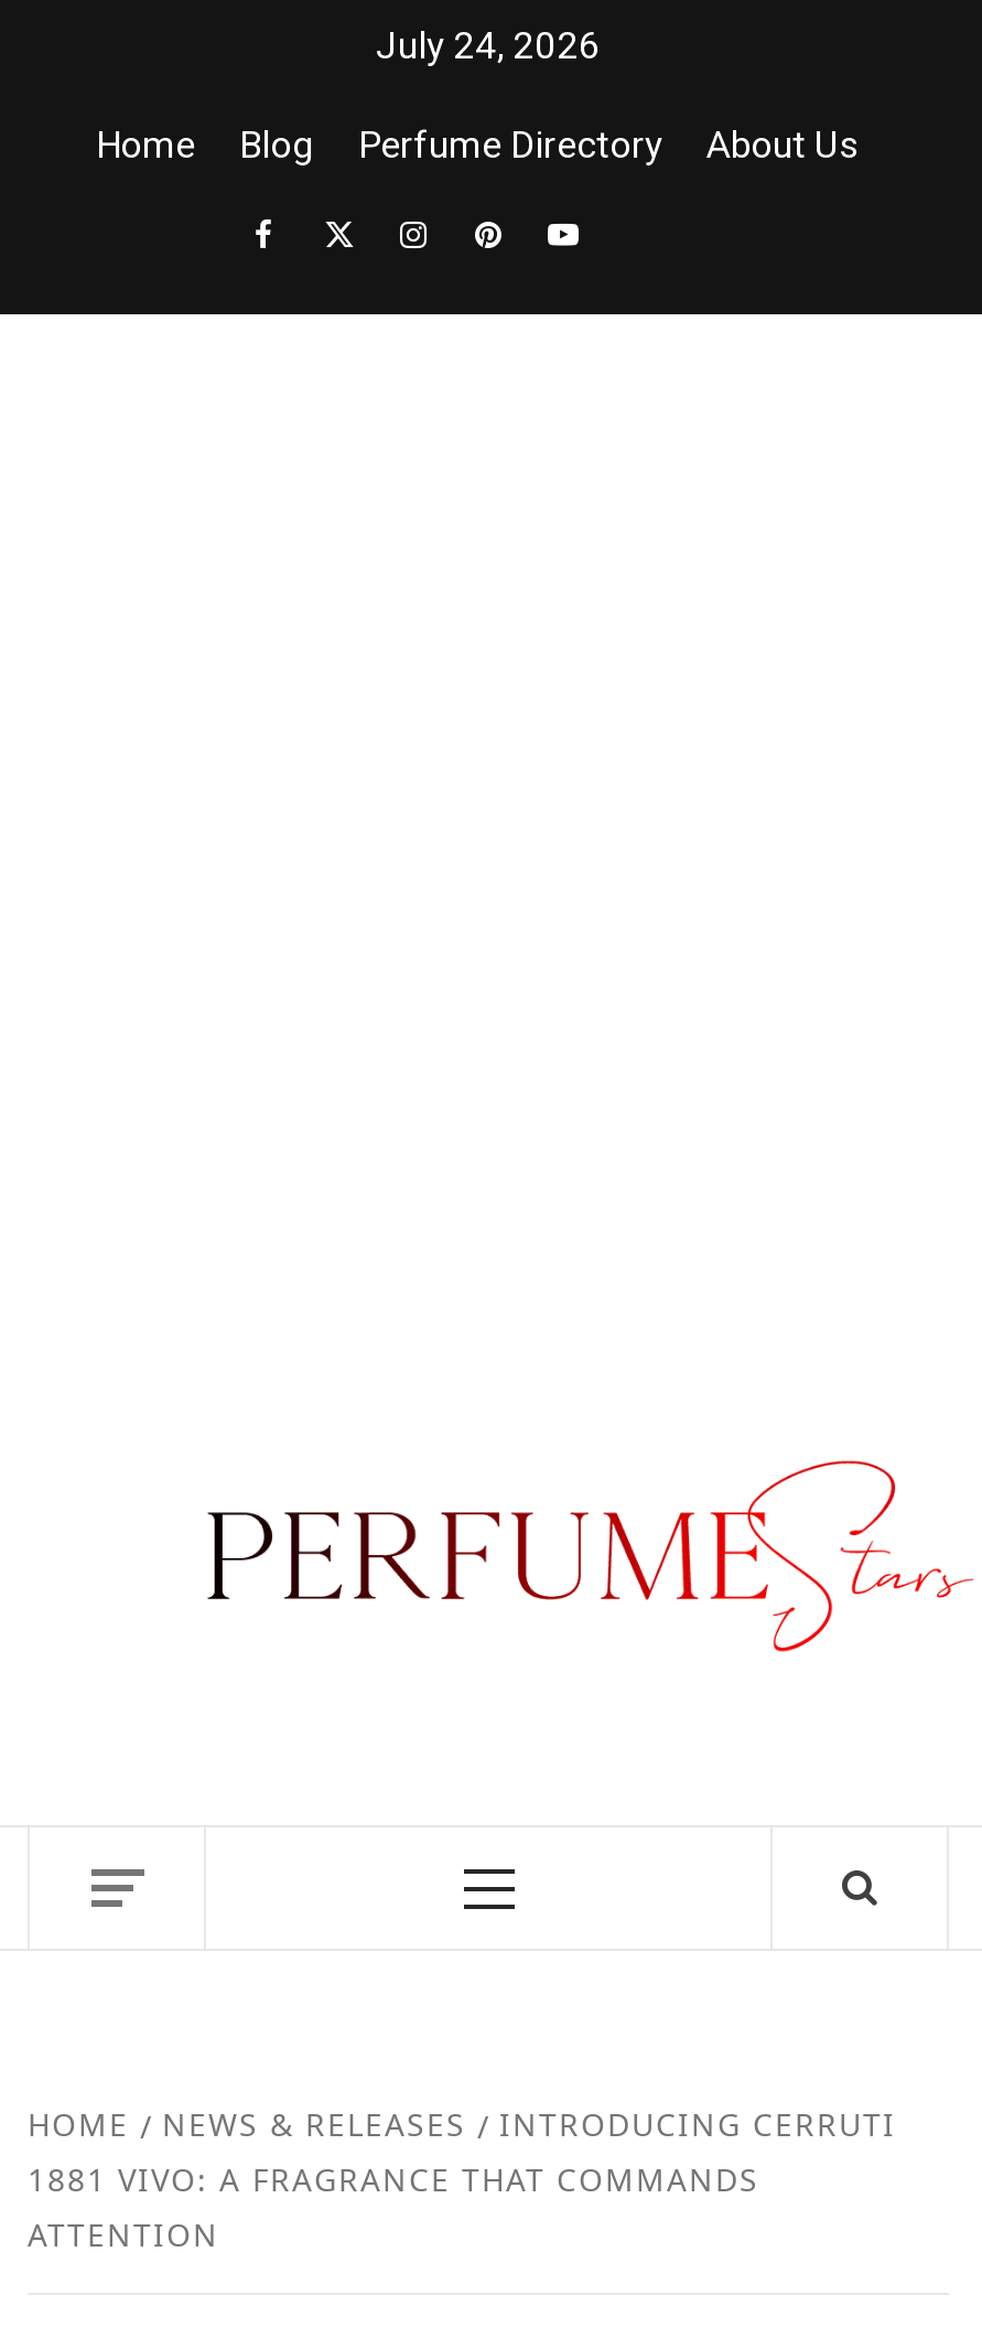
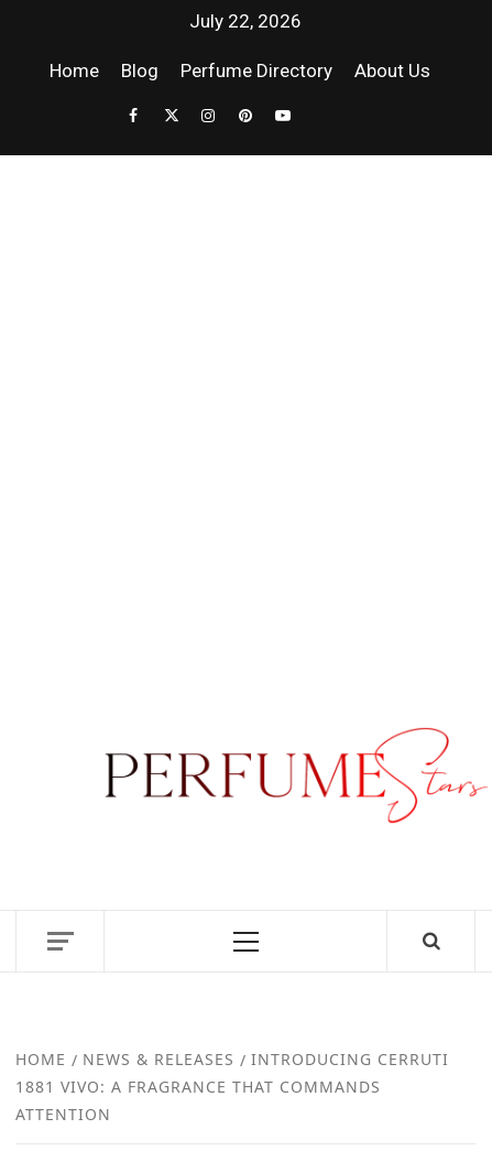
[376,23,601,67] July 24, 2026 -> [189,10,302,32] July 22, 2026

